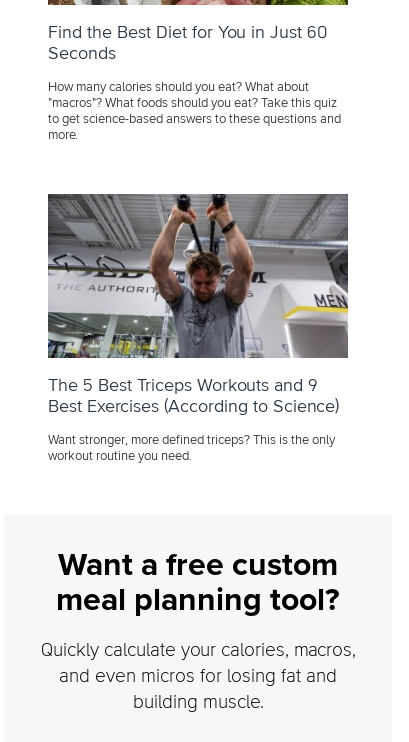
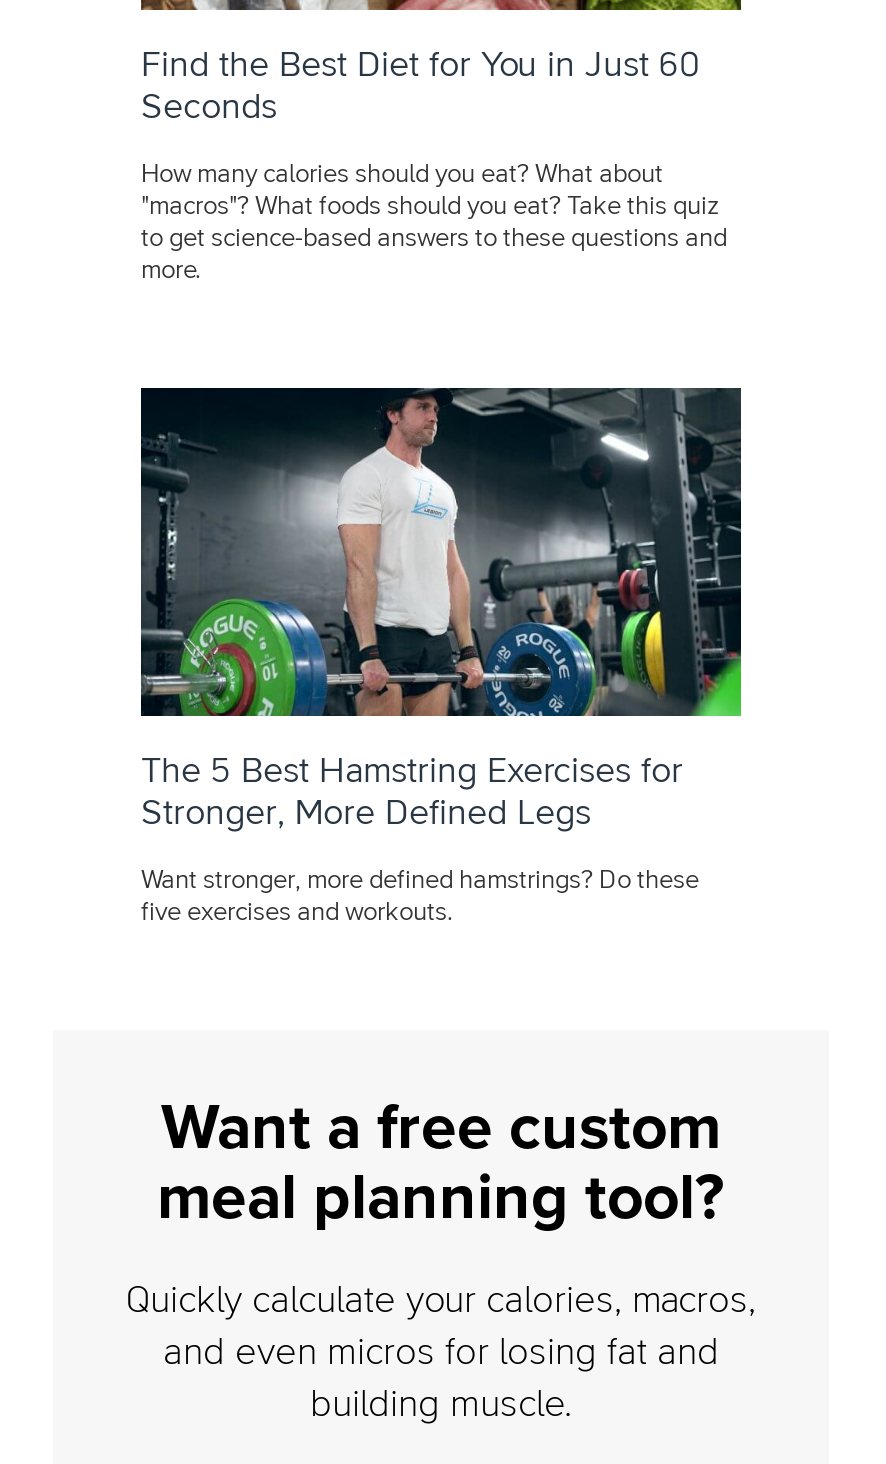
[47,193,349,416] [image] | The 5 Best Triceps Workouts and 9 | Best Exercises (According to Science) -> [141,386,743,833] [image] | The 5 Best Hamstring Exercises for | Stronger, More Defined Legs
[48,434,335,463] Want stronger, more defined triceps? This is the only | workout routine you need. -> [141,869,699,927] Want stronger, more defined hamstrings? Do these | five exercises and workouts.

